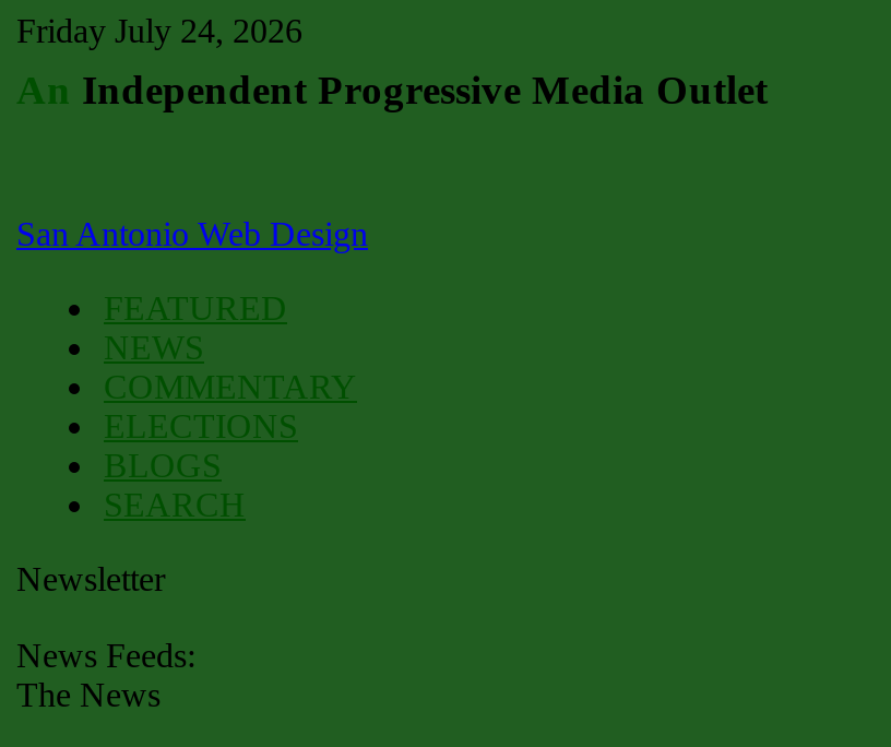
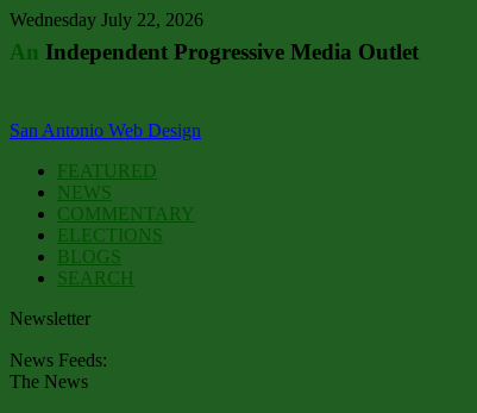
[16,12,302,49] Friday July 24, 2026 -> [10,10,203,30] Wednesday July 22, 2026

